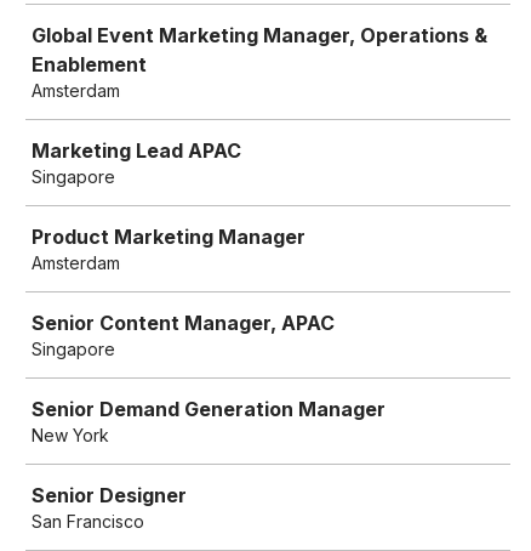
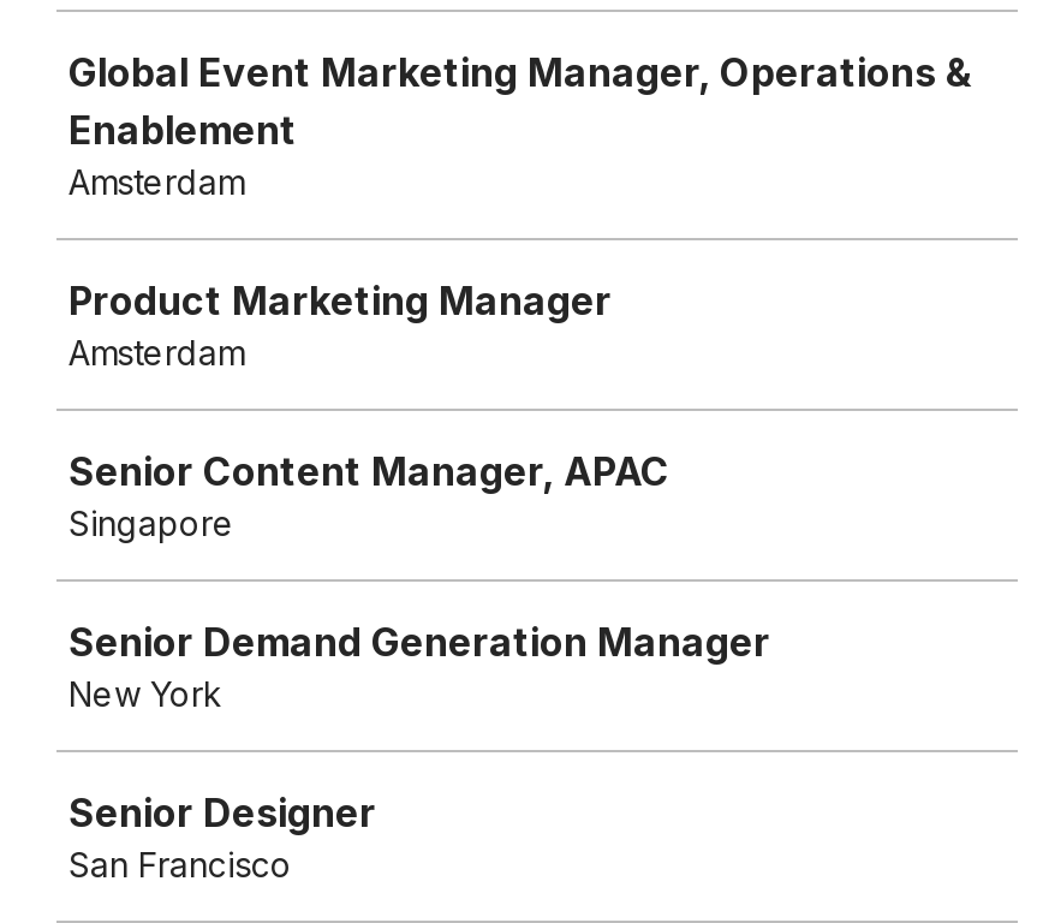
[32,138,241,187] Marketing Lead APAC | Singapore -> none

